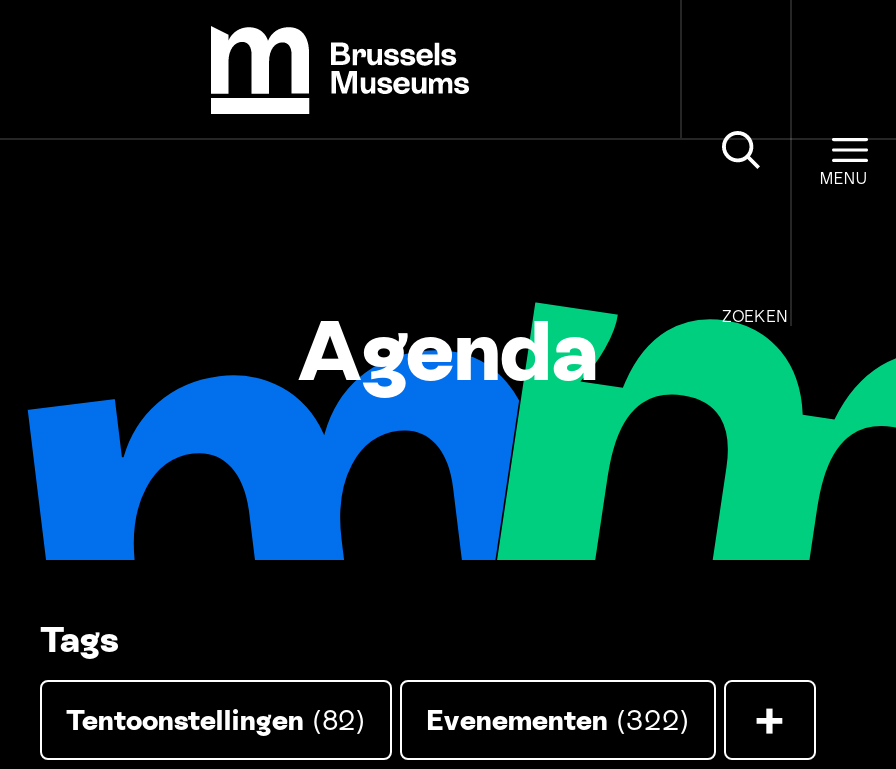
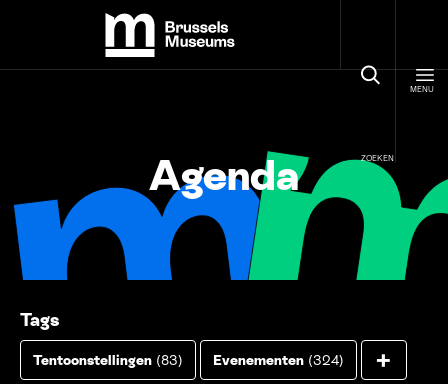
[66,704,366,736] Tentoonstellingen (82) -> [33,352,183,368] Tentoonstellingen (83)
[426,704,690,736] Evenementen (322) -> [213,352,344,368] Evenementen (324)

